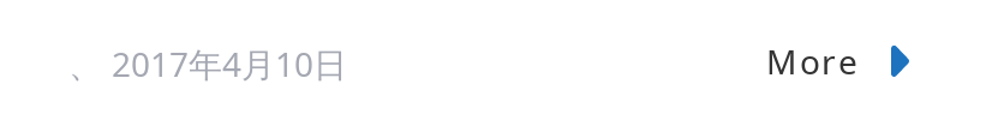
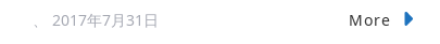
[68,41,347,86] 、2017年4月10日 -> [33,10,159,30] 、2017年7月31日

